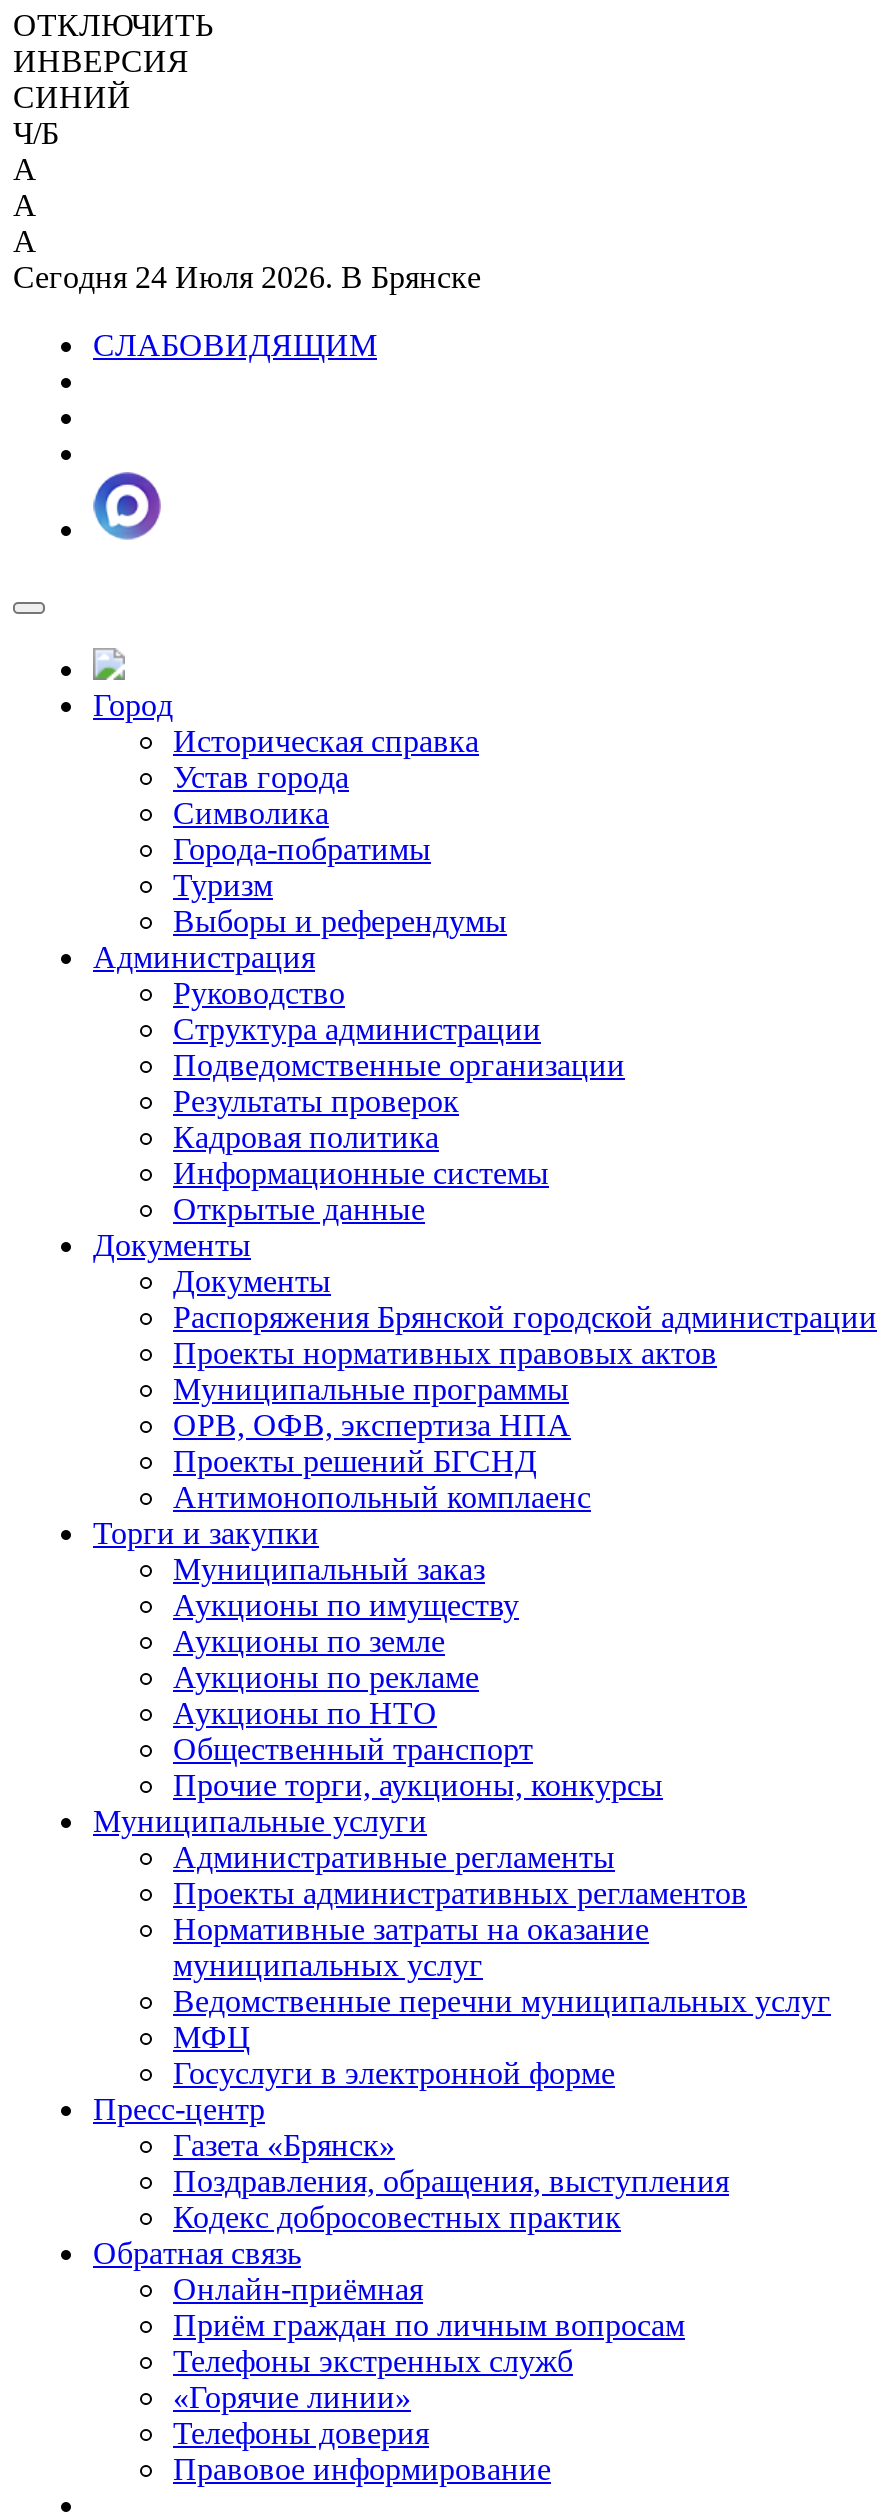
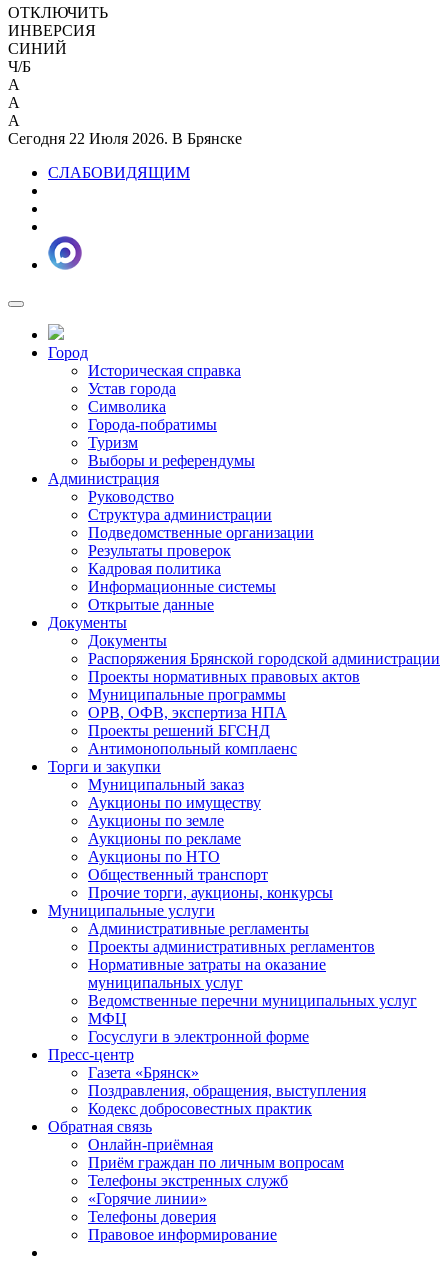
[13,260,481,294] Сегодня 24 Июля 2026. В Брянске -> [8,130,242,147] Сегодня 22 Июля 2026. В Брянске

